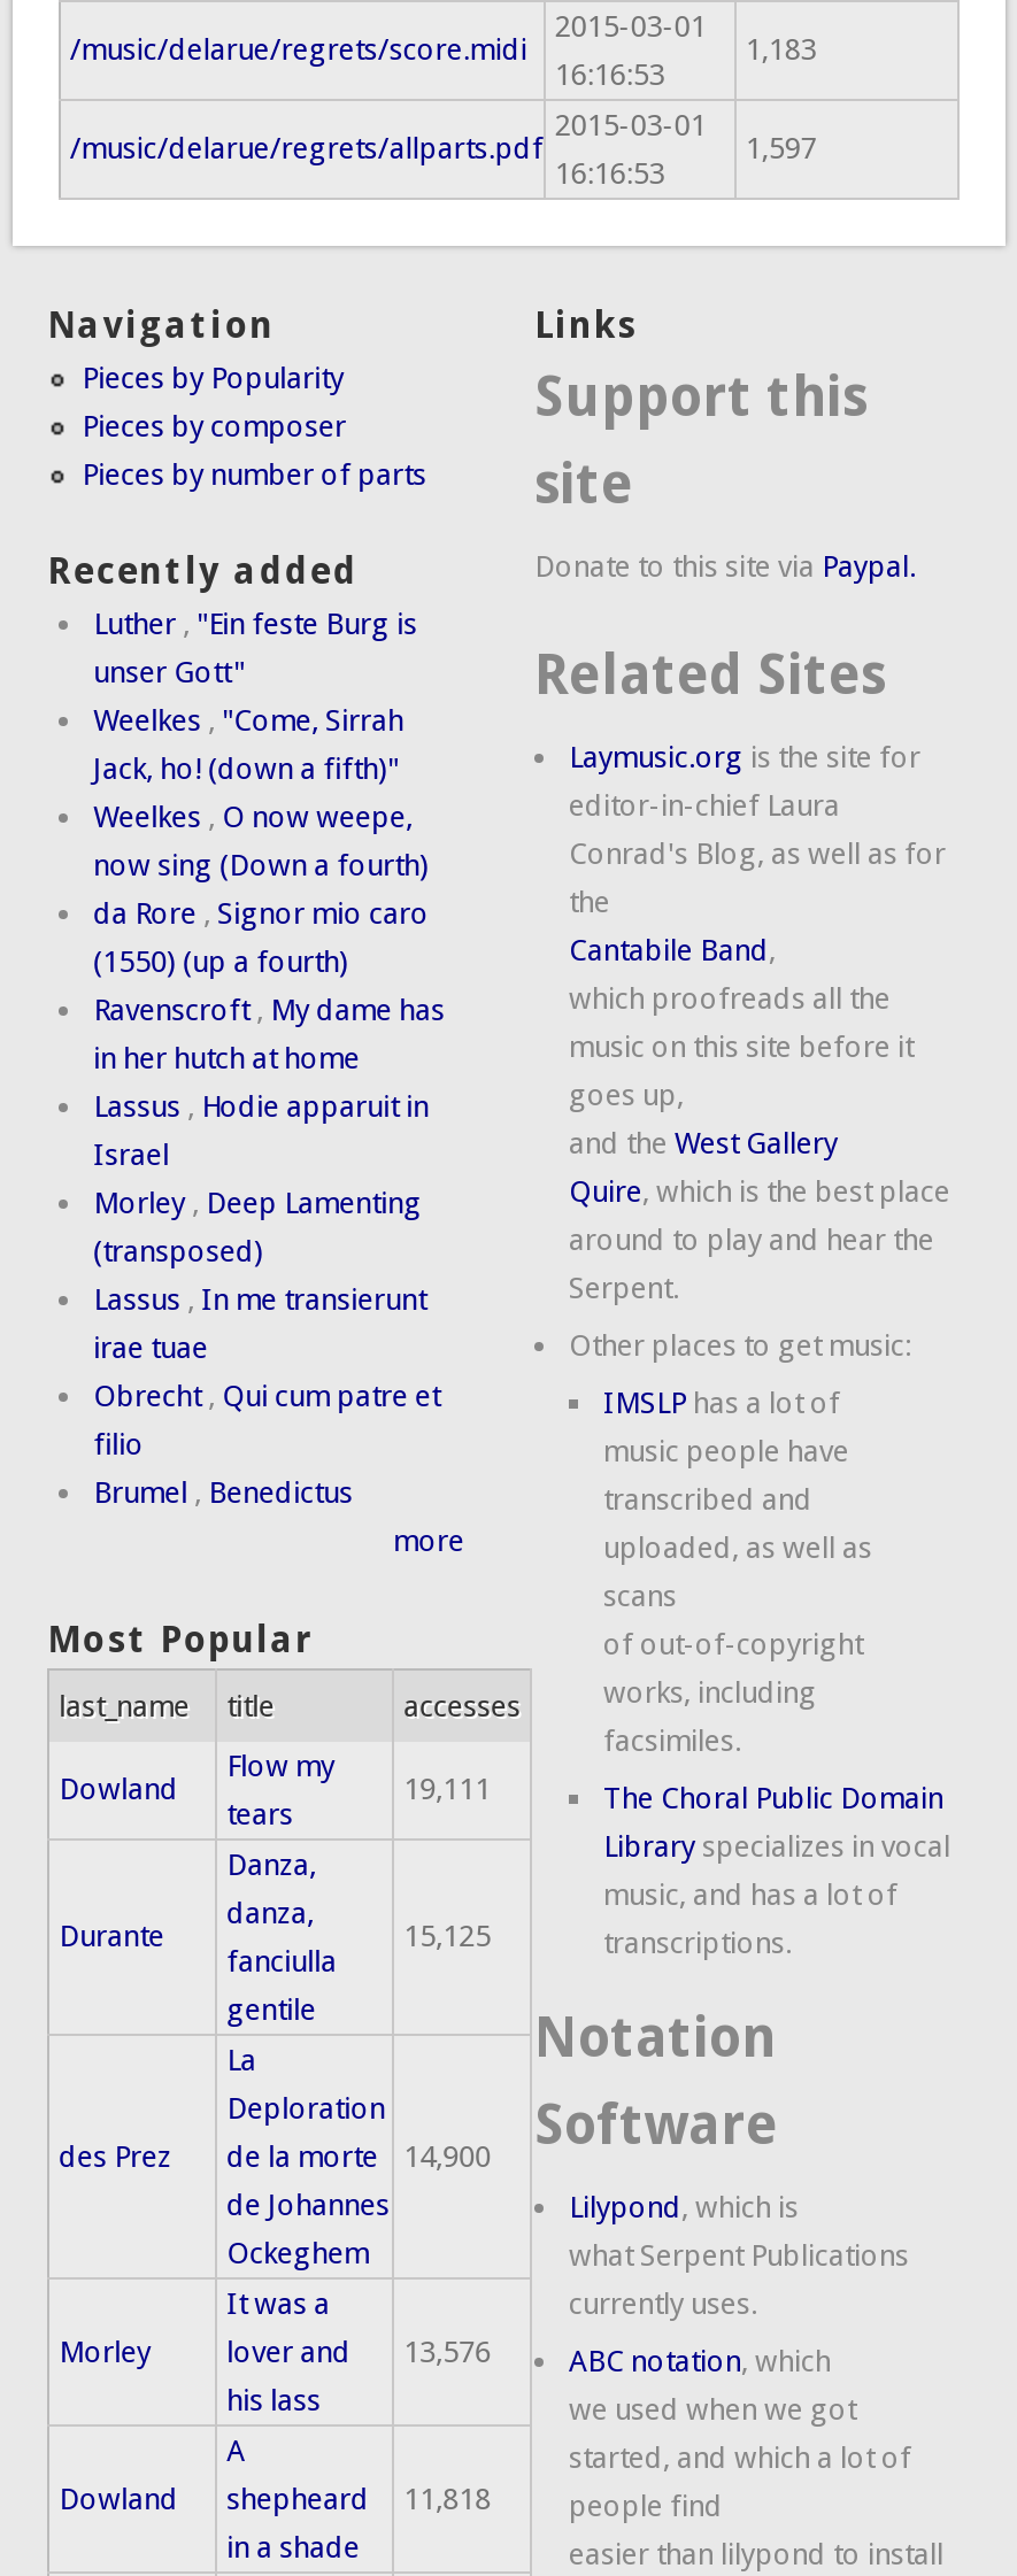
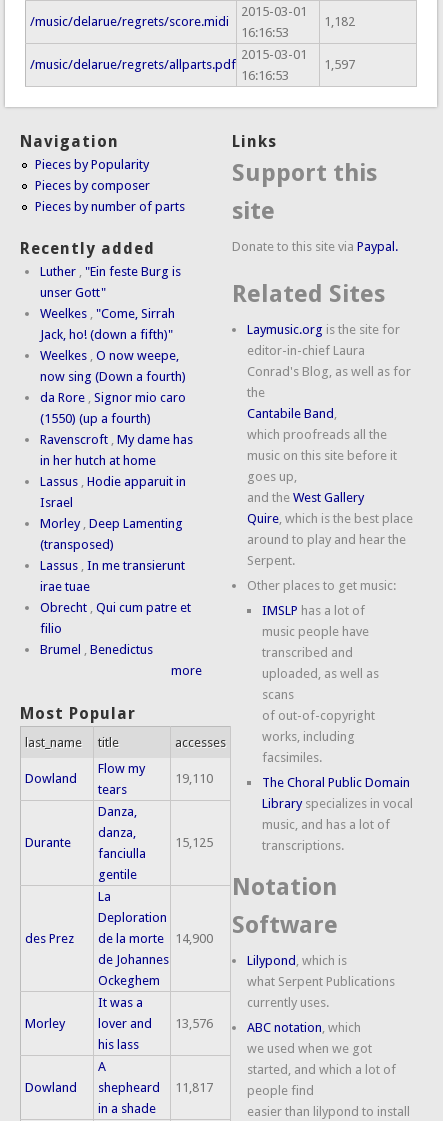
[746,33,817,68] 1,183 -> [324,14,355,29] 1,182
[404,1771,491,1805] 19,111 -> [175,770,213,785] 19,110
[59,2481,491,2515] Dowland shepheard 11,818 -> [25,1079,213,1094] Dowland shepheard 11,817

